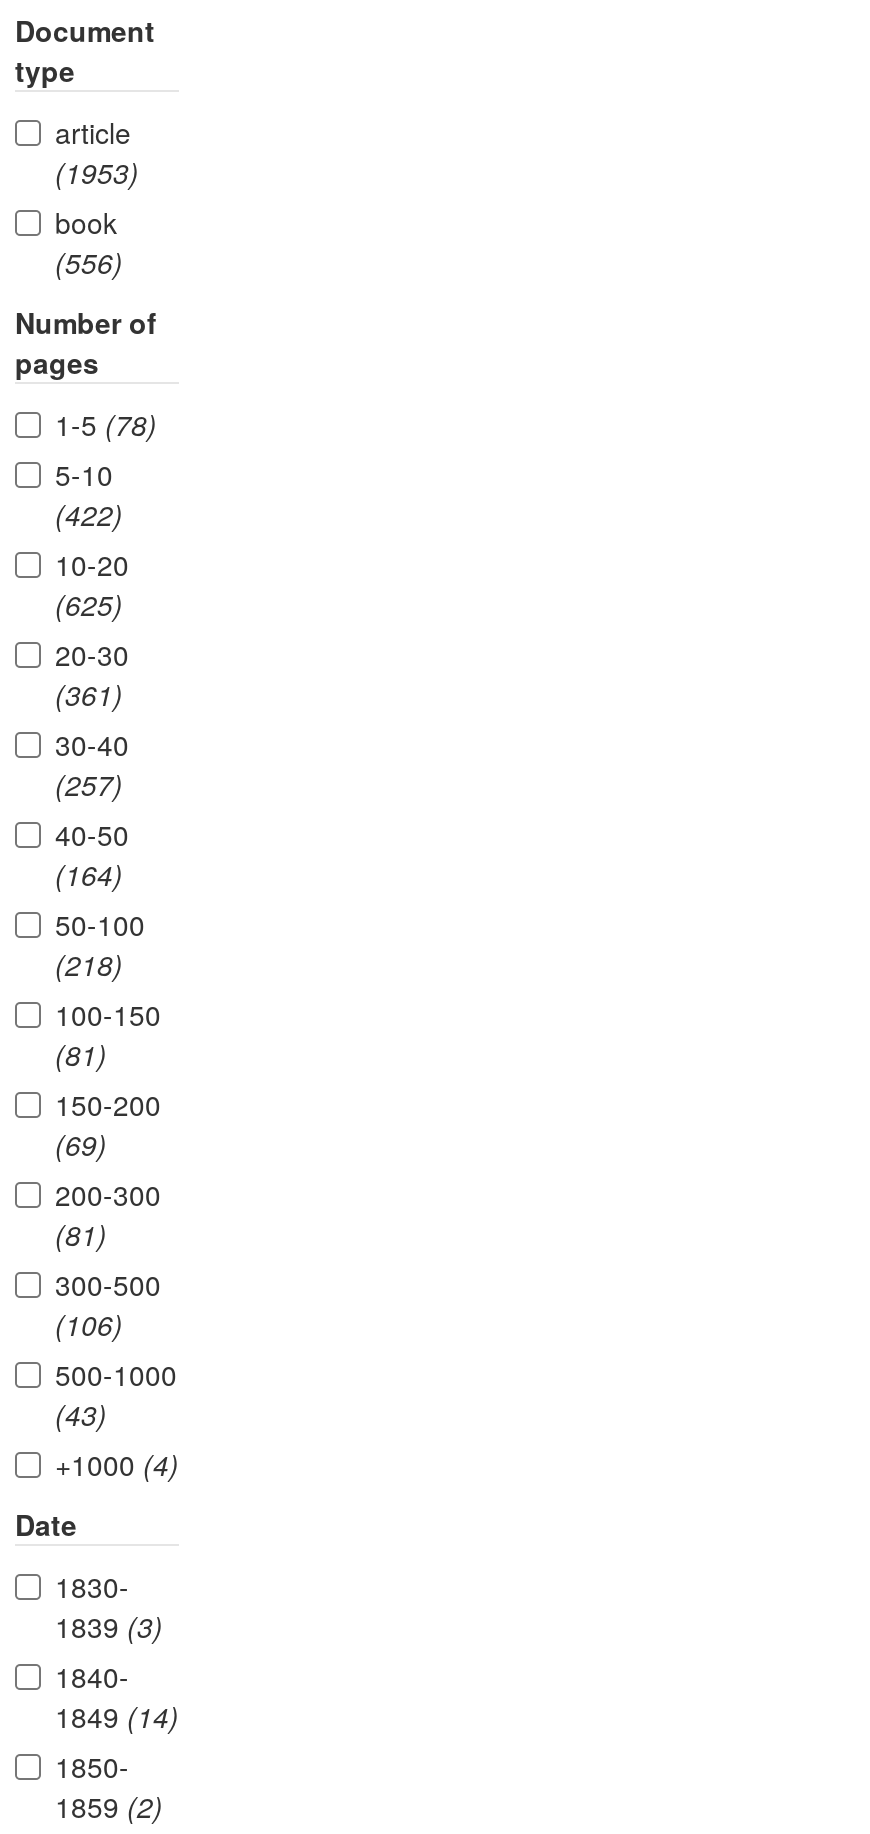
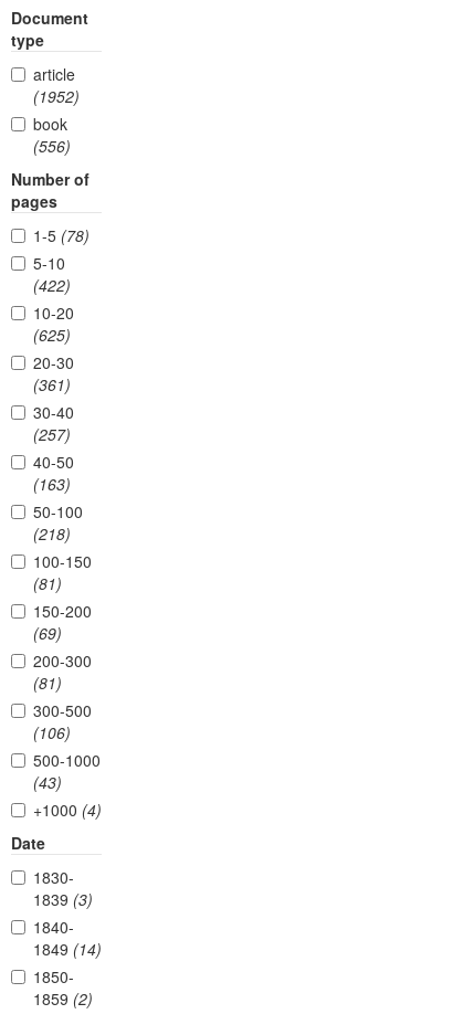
[55,152,139,192] (1953) -> [33,85,80,107] (1952)
[55,854,123,894] (164) -> [33,473,71,495] (163)

